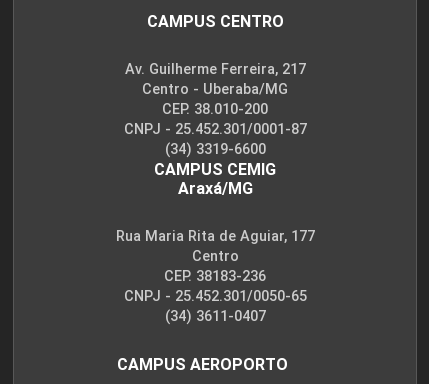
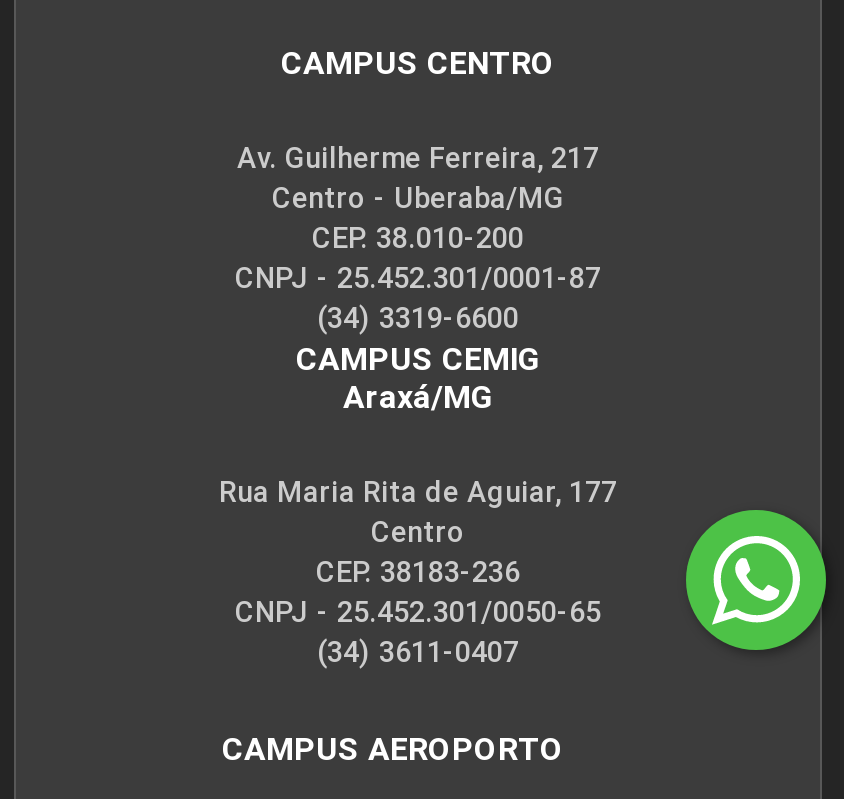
none -> [684,508,828,652] [image]

